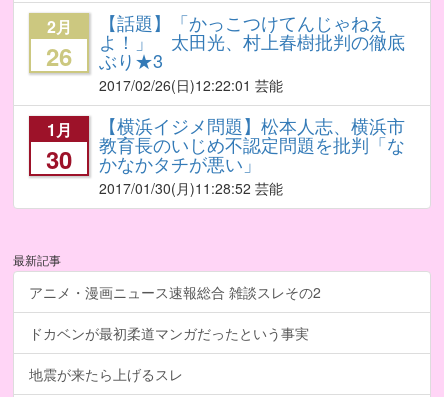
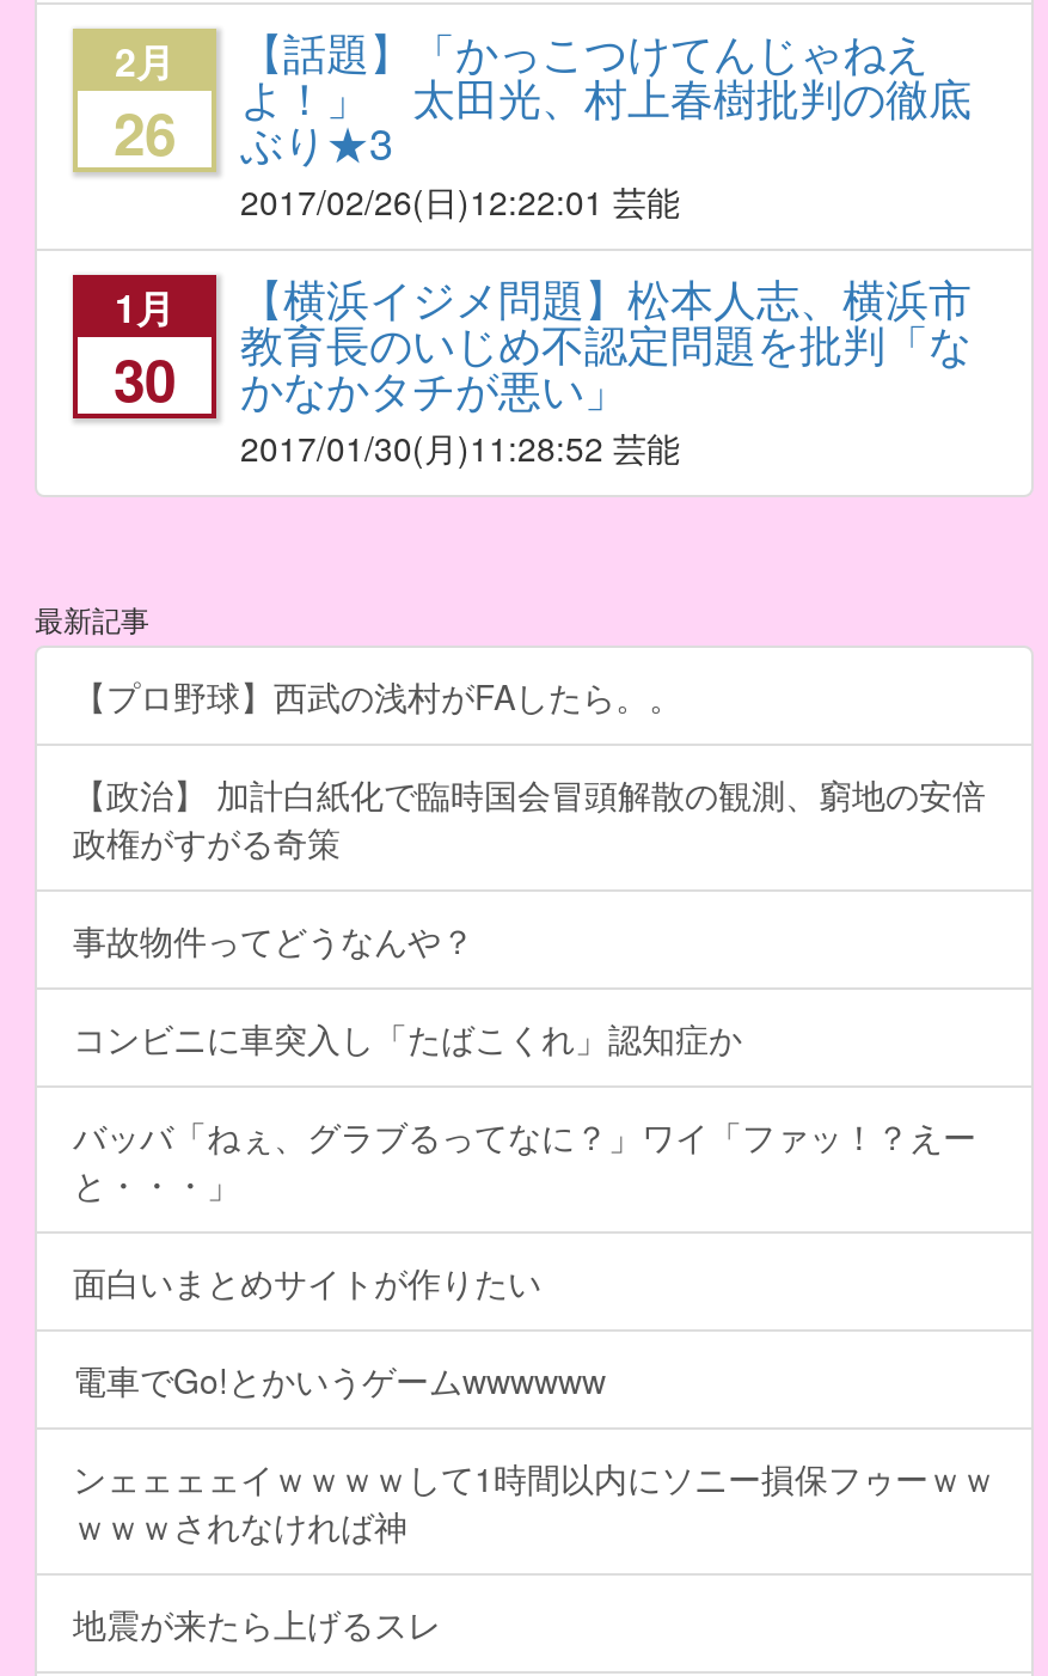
[29,282,321,343] アニメ・漫画ニュース速報総合 雑談スレその2 | ドカベンが最初柔道マンガだったという事実 -> [73,672,995,1550] 【プロ野球】西武の浅村がFAしたら。。 | 【政治】 加計白紙化で臨時国会冒頭解散の観測、窮地の安倍 | 政権がすがる奇策 | 事故物件ってどうなんや？ | コンビニに車突入し「たばこくれ」認知症か | バッバ「ねぇ、グラブるってなに？」ワイ「ファッ！？えー | と・・・」 | 面白いまとめサイトが作りたい | 電車でGo!とかいうゲームwwwwww | ンェェェェイｗｗｗｗして1時間以内にソニー損保フゥーｗｗ | ｗｗｗされなければ神

